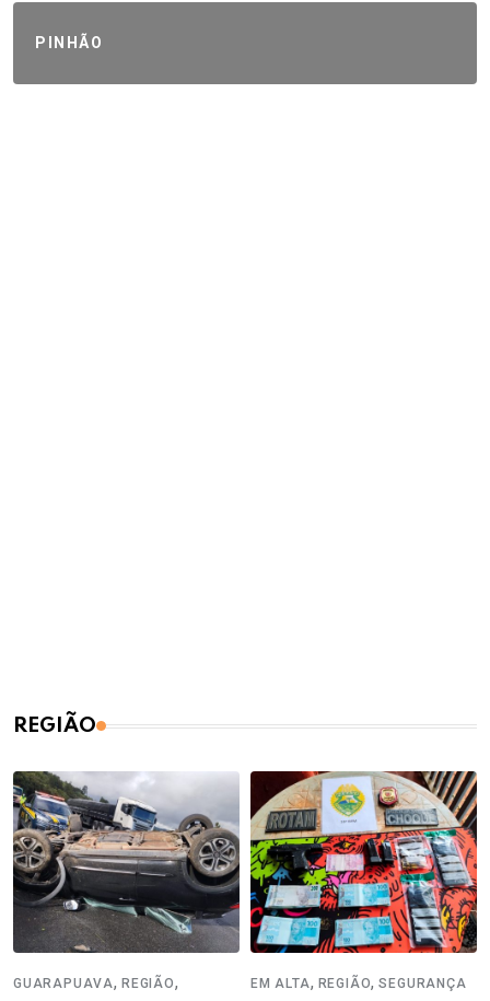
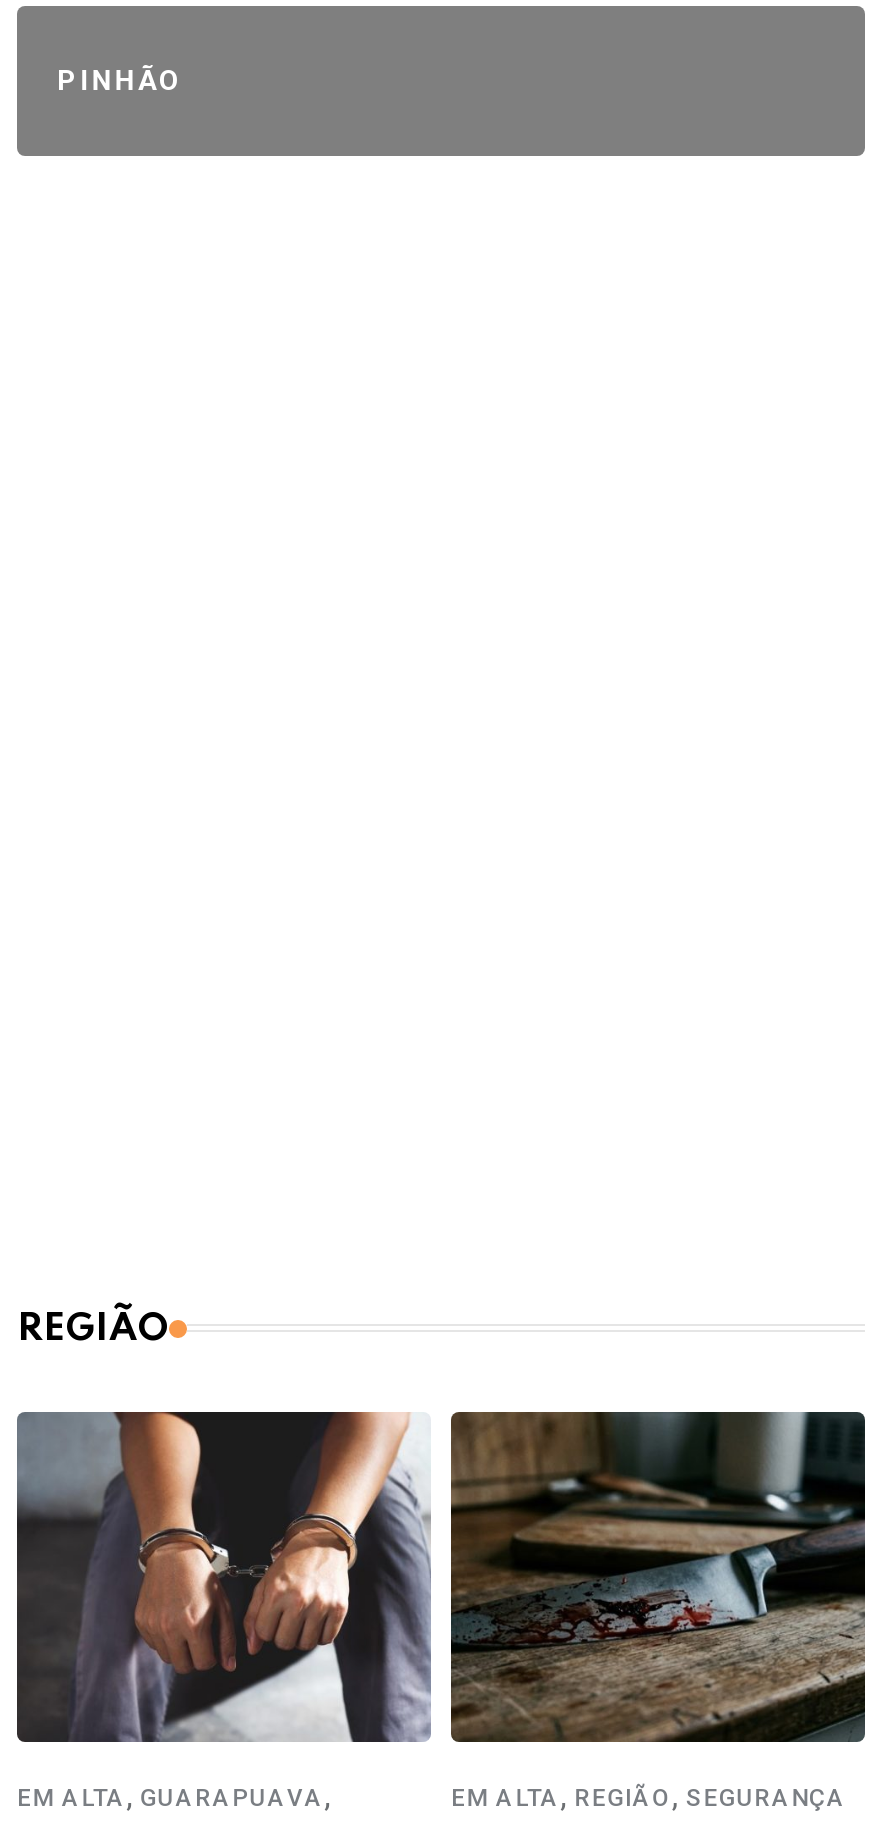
[12,771,241,992] [image] | GUARAPUAVA, REGIÃO, -> [15,1409,433,1815] [image] | EM ALTA, GUARAPUAVA,
[249,770,478,954] [image] -> [449,1411,867,1745] [image]

